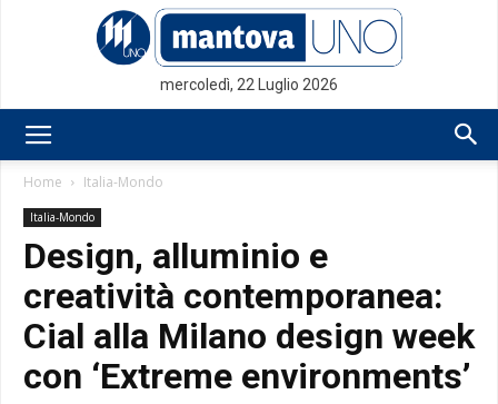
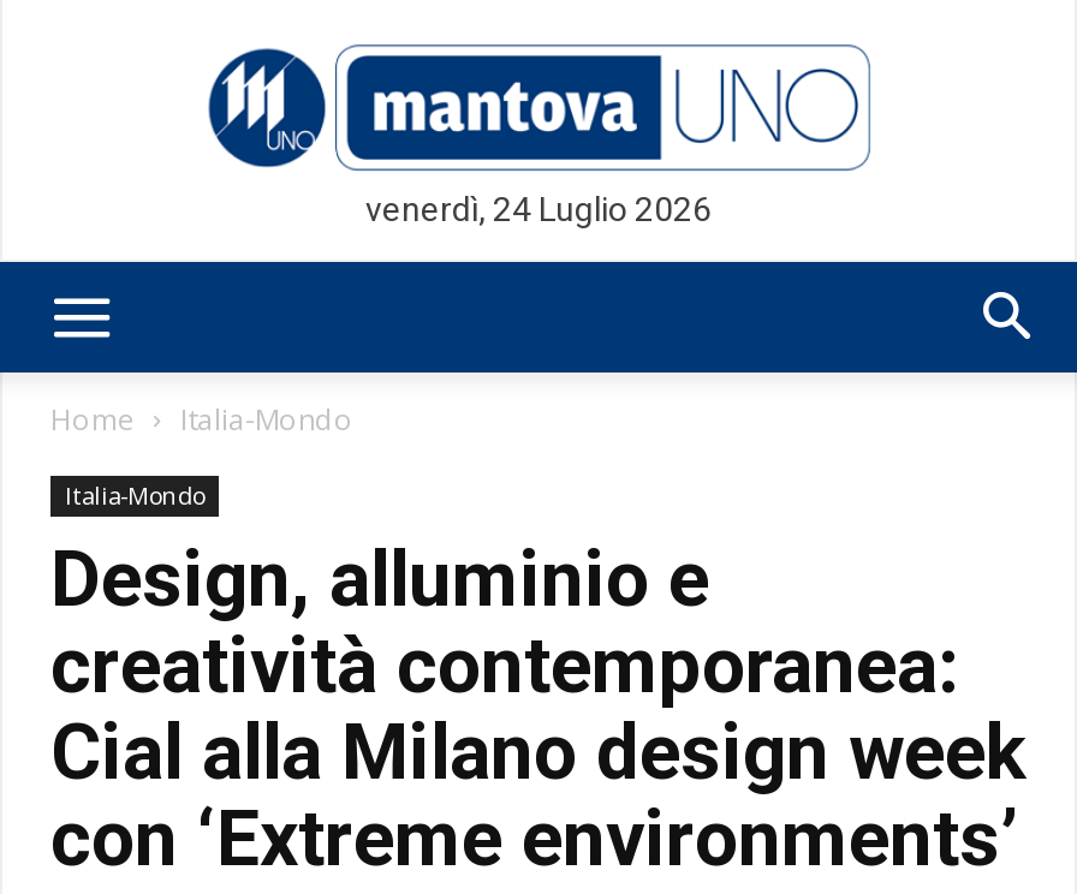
[160,76,338,93] mercoledì, 22 Luglio 2026 -> [365,190,712,228] venerdì, 24 Luglio 2026

